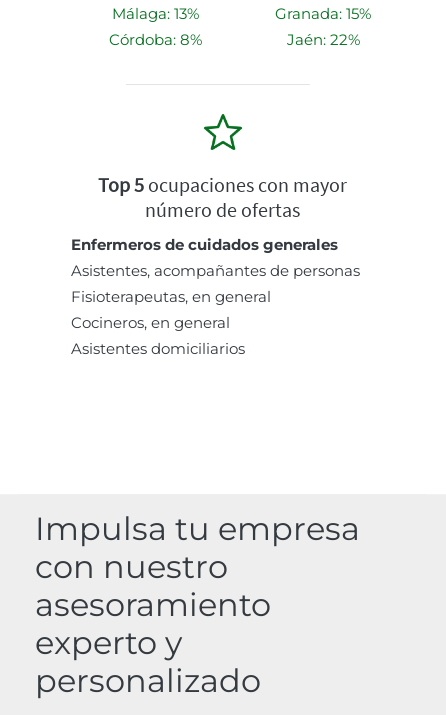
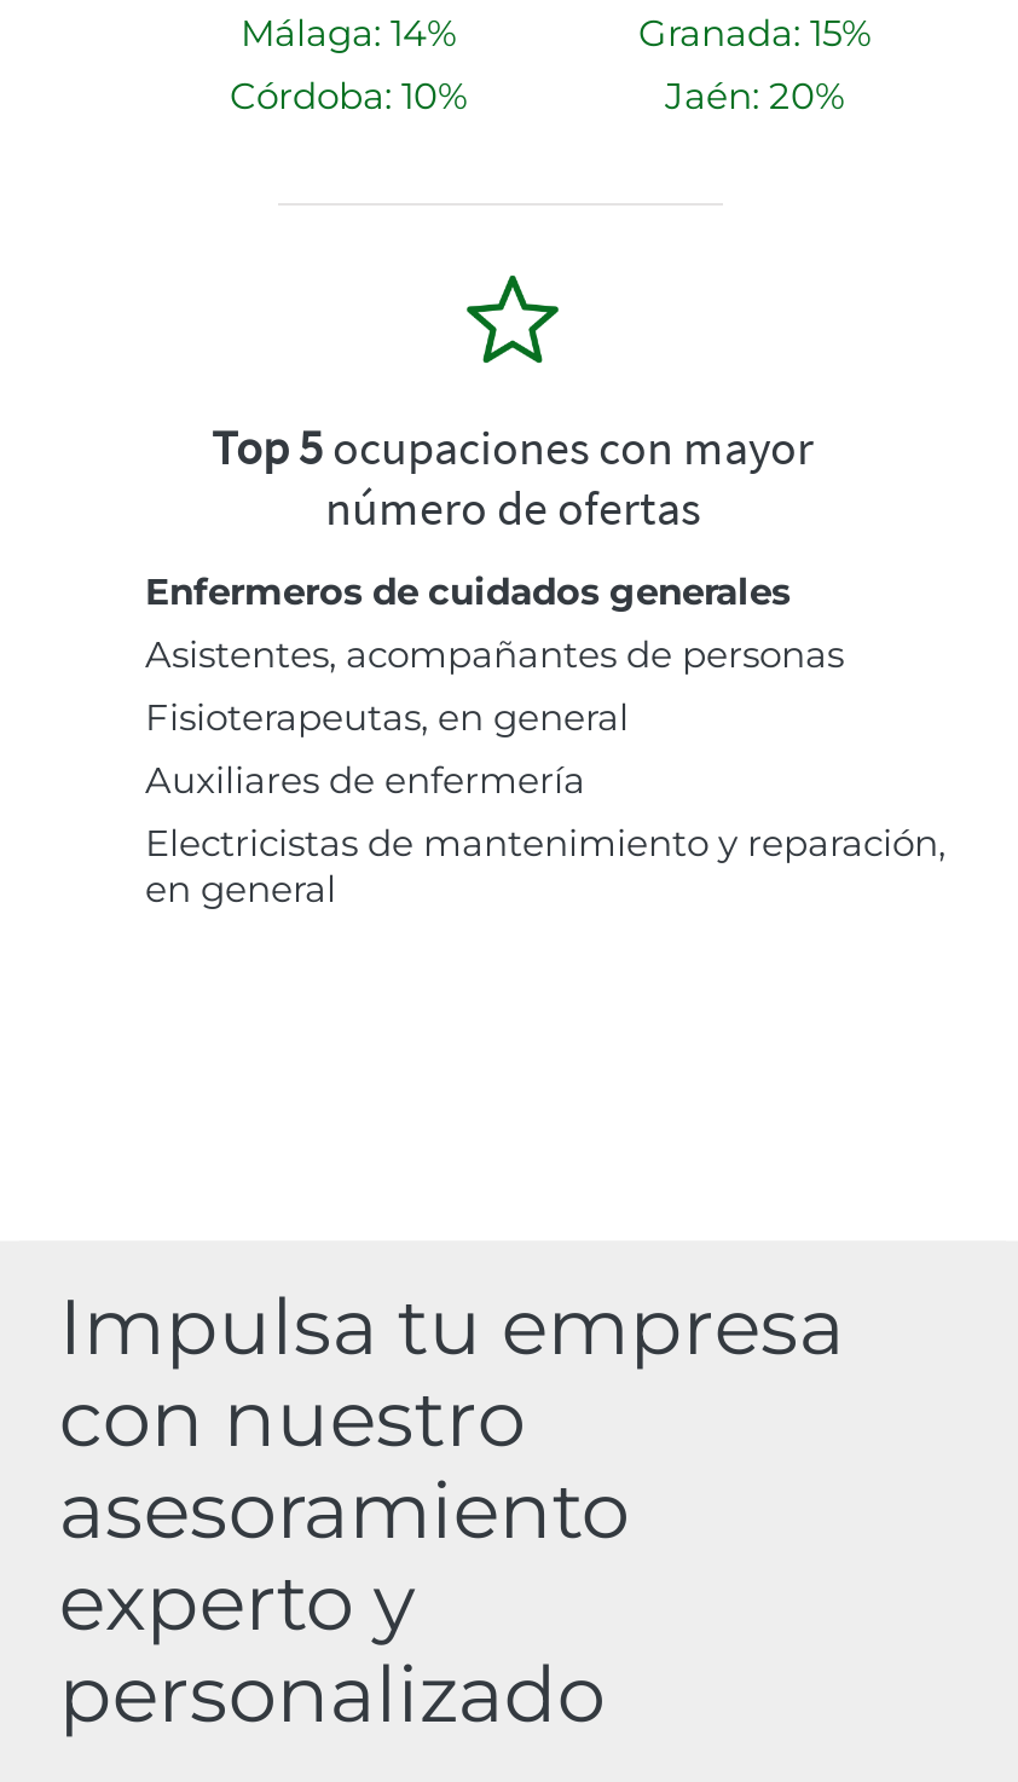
[111,4,198,23] Málaga: 13% -> [241,10,456,56] Málaga: 14%
[108,30,201,49] Córdoba: 8% -> [230,73,467,119] Córdoba: 10%
[286,30,359,49] Jaén: 22% -> [665,73,844,119] Jaén: 20%
[71,313,245,358] Cocineros, en general | Asistentes domiciliarios -> [145,757,945,912] Auxiliares de enfermería | Electricistas de mantenimiento y reparación, | en general

